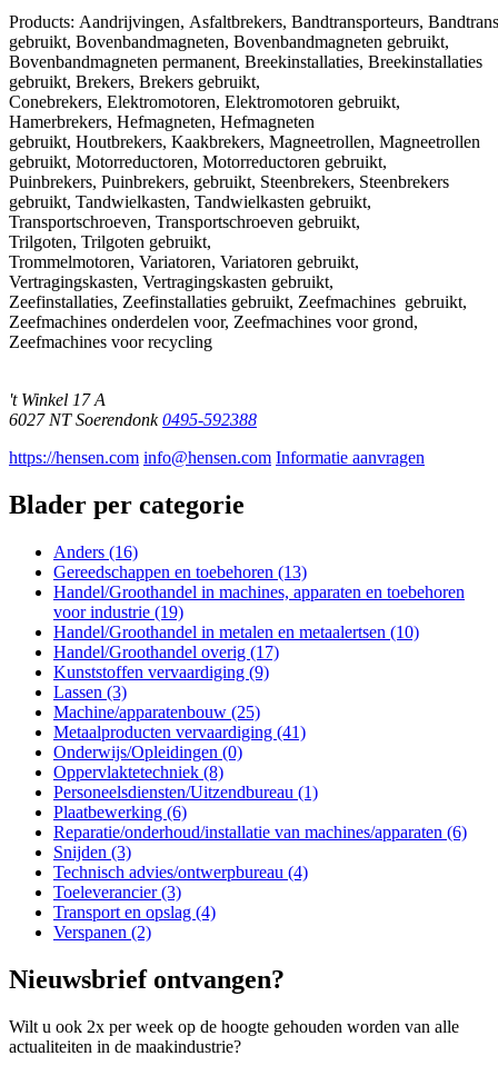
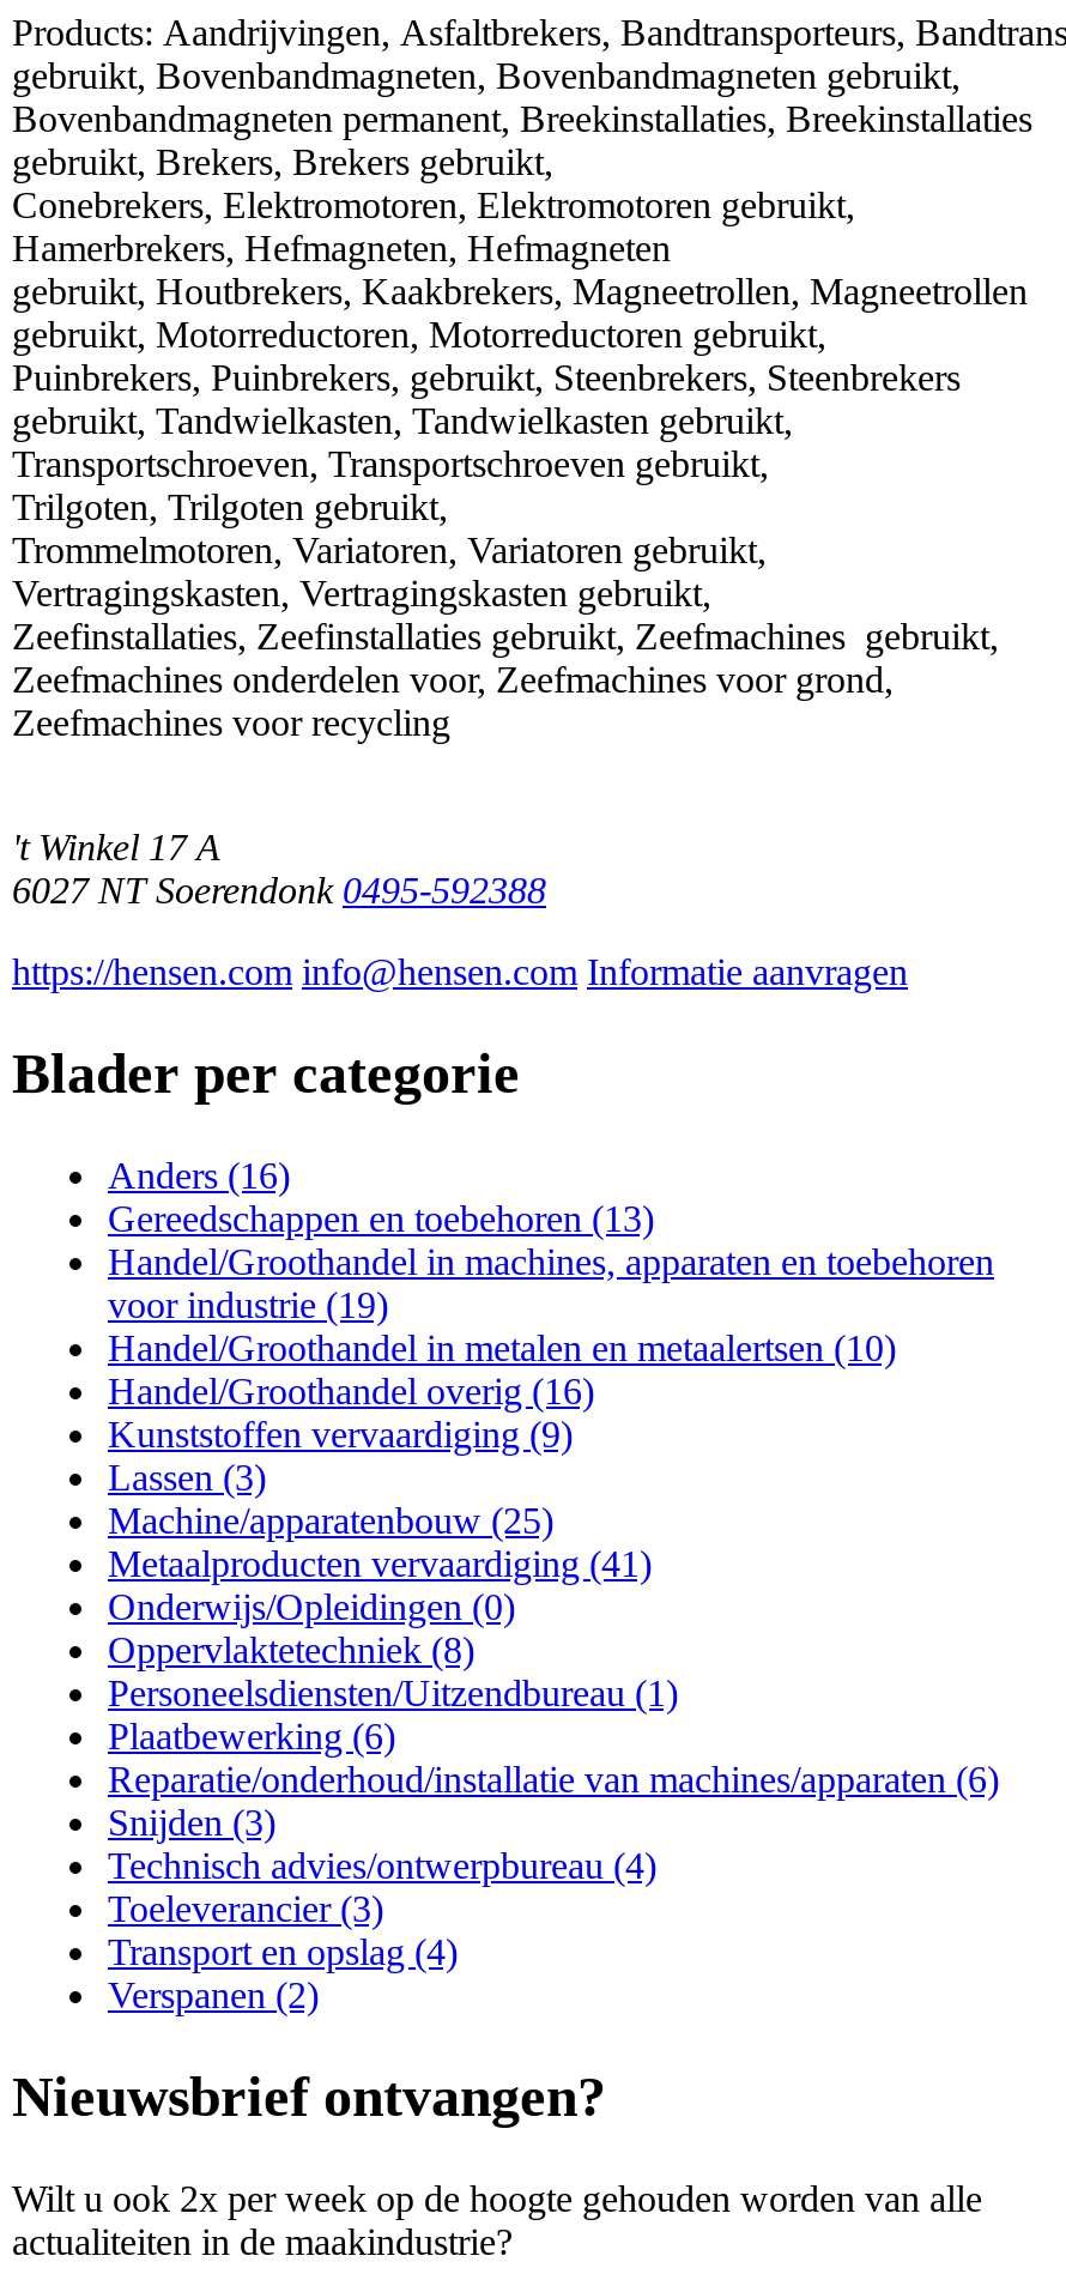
[53,643,279,661] Handel/Groothandel overig (17) -> [108,1371,594,1412] Handel/Groothandel overig (16)

